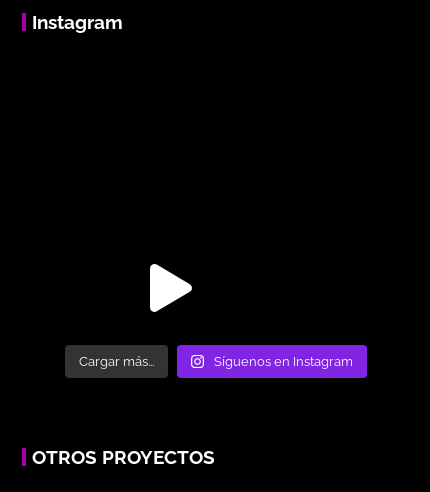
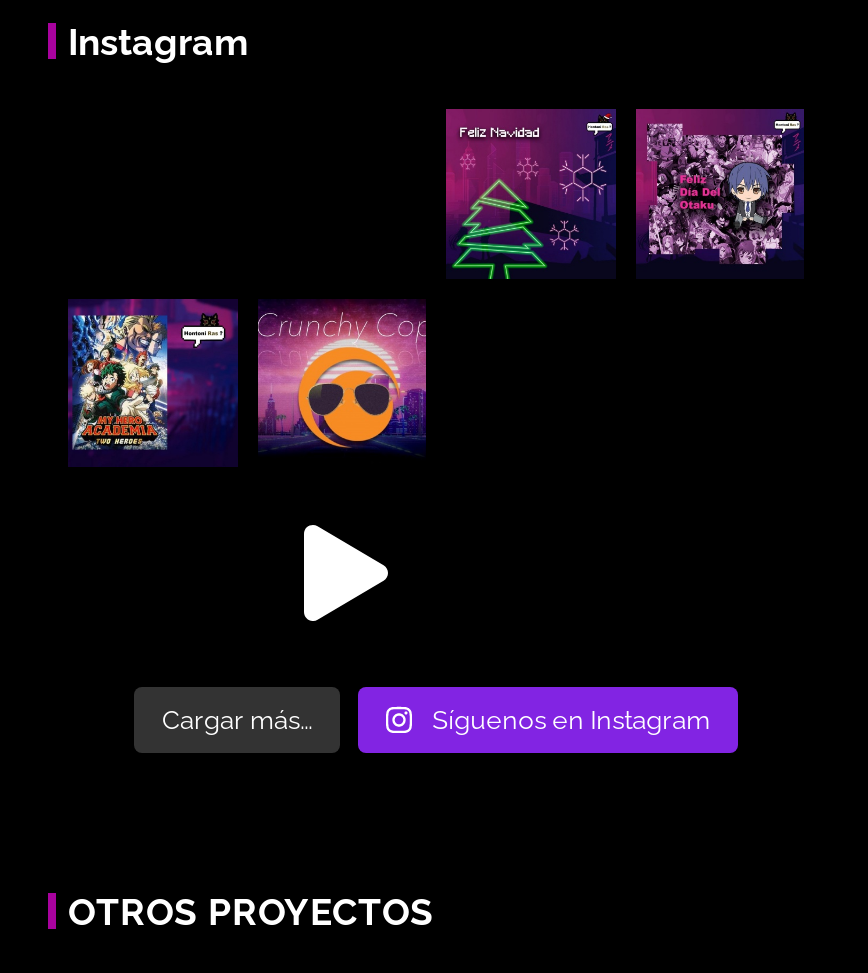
none -> [66,297,240,467] [image]
none -> [256,299,428,453] [image]
none -> [444,107,618,281] [image]
none -> [634,107,806,269] [image]

